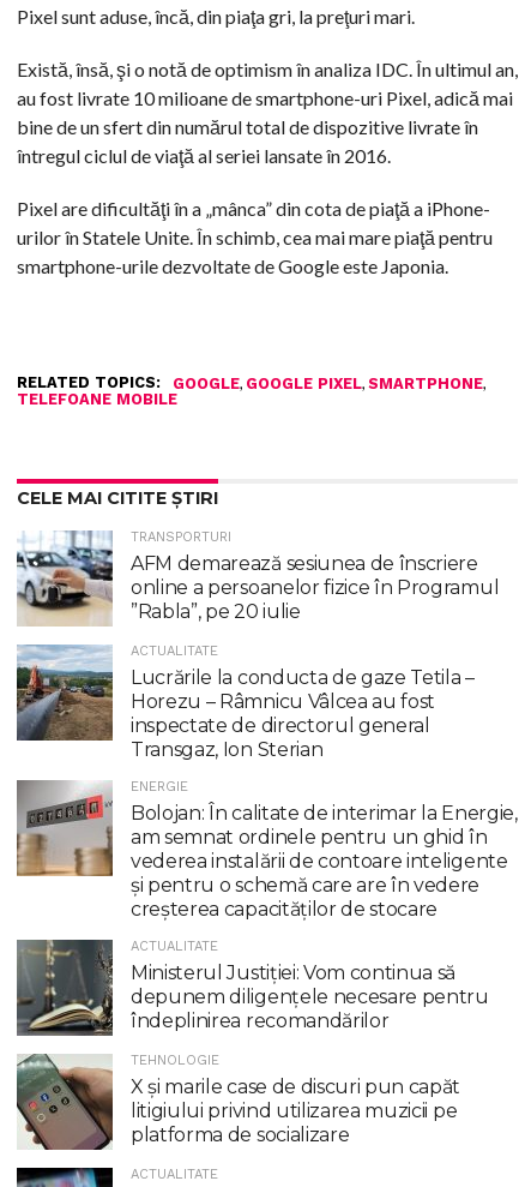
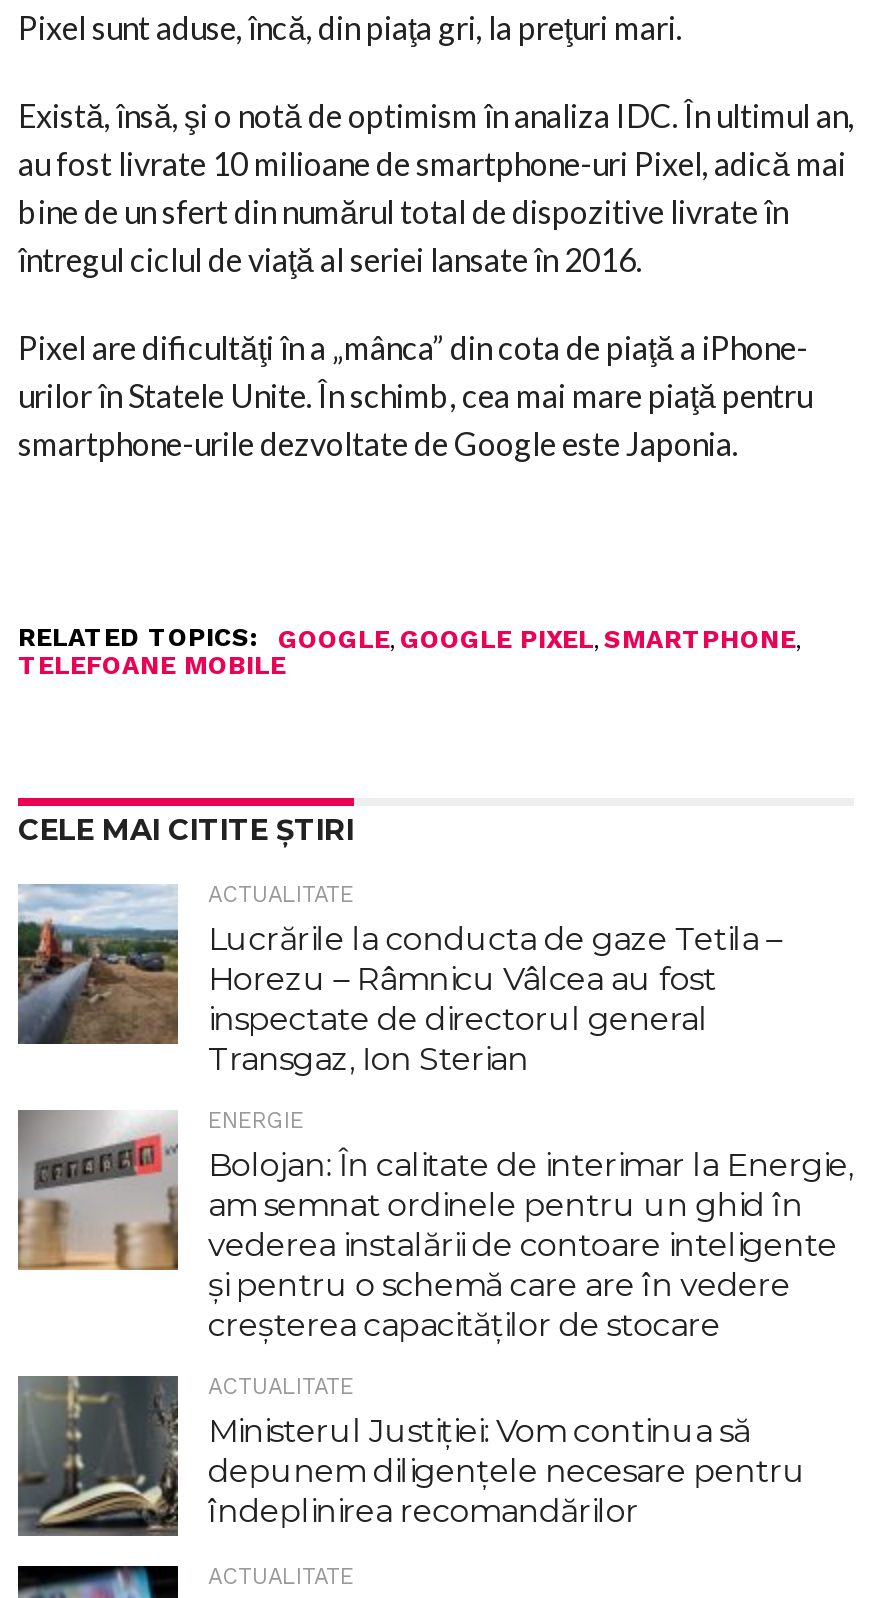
[17,529,499,627] [image] | TRANSPORTURI | AFM demarează sesiunea de înscriere | online a persoanelor fizice în Programul | ”Rabla”, pe 20 iulie -> none
[17,1052,461,1150] [image] | TEHNOLOGIE | X şi marile case de discuri pun capăt | litigiului privind utilizarea muzicii pe | platforma de socializare -> none

